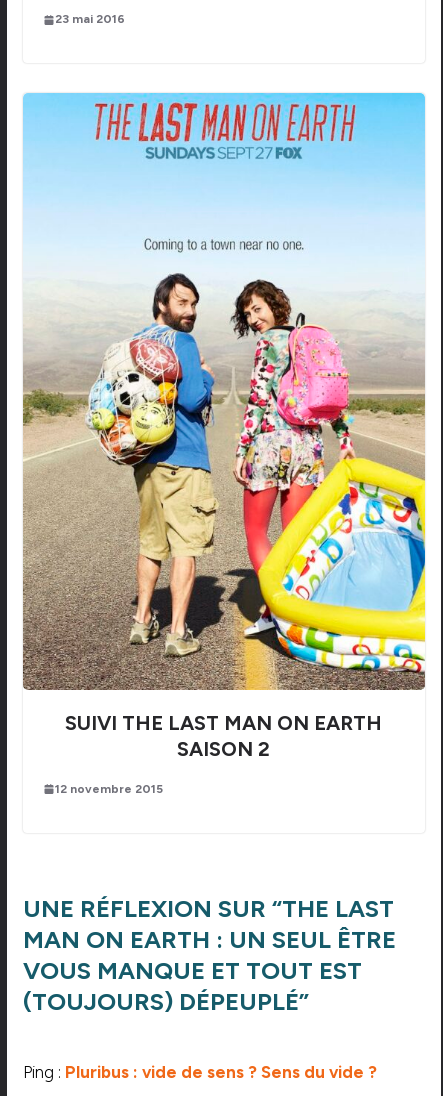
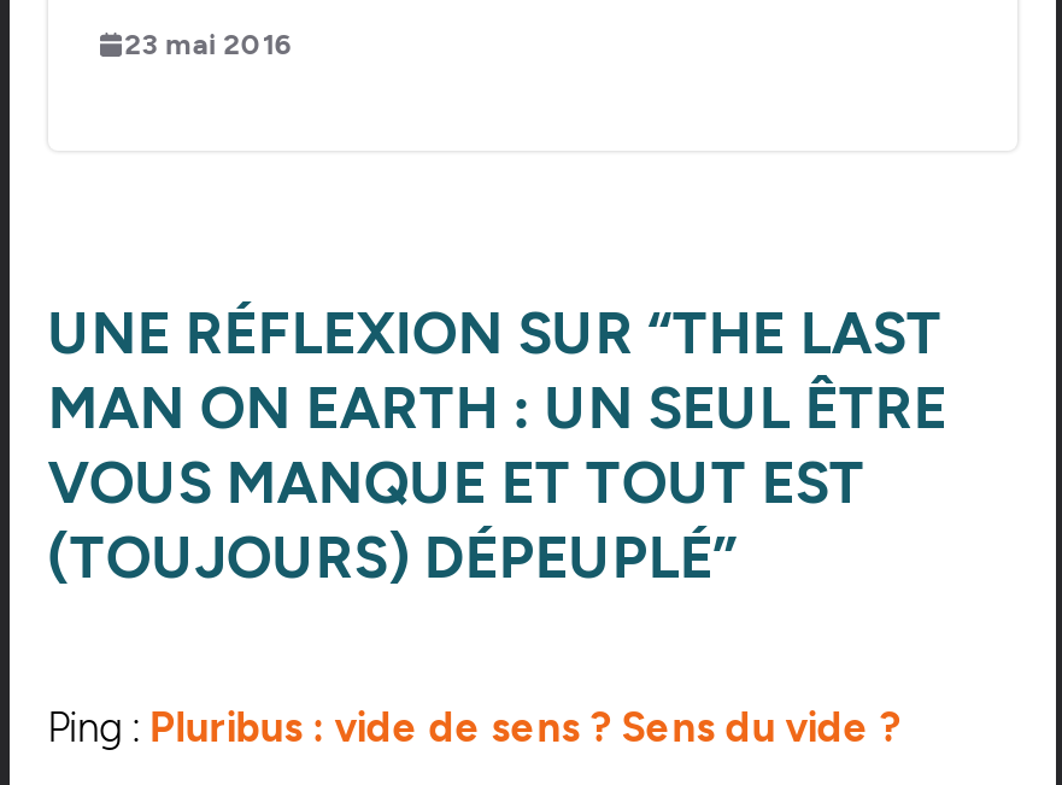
[22,92,426,796] [image] | SUIVI THE LAST MAN ON EARTH | SAISON 2 | 12 novembre 2015 -> none

